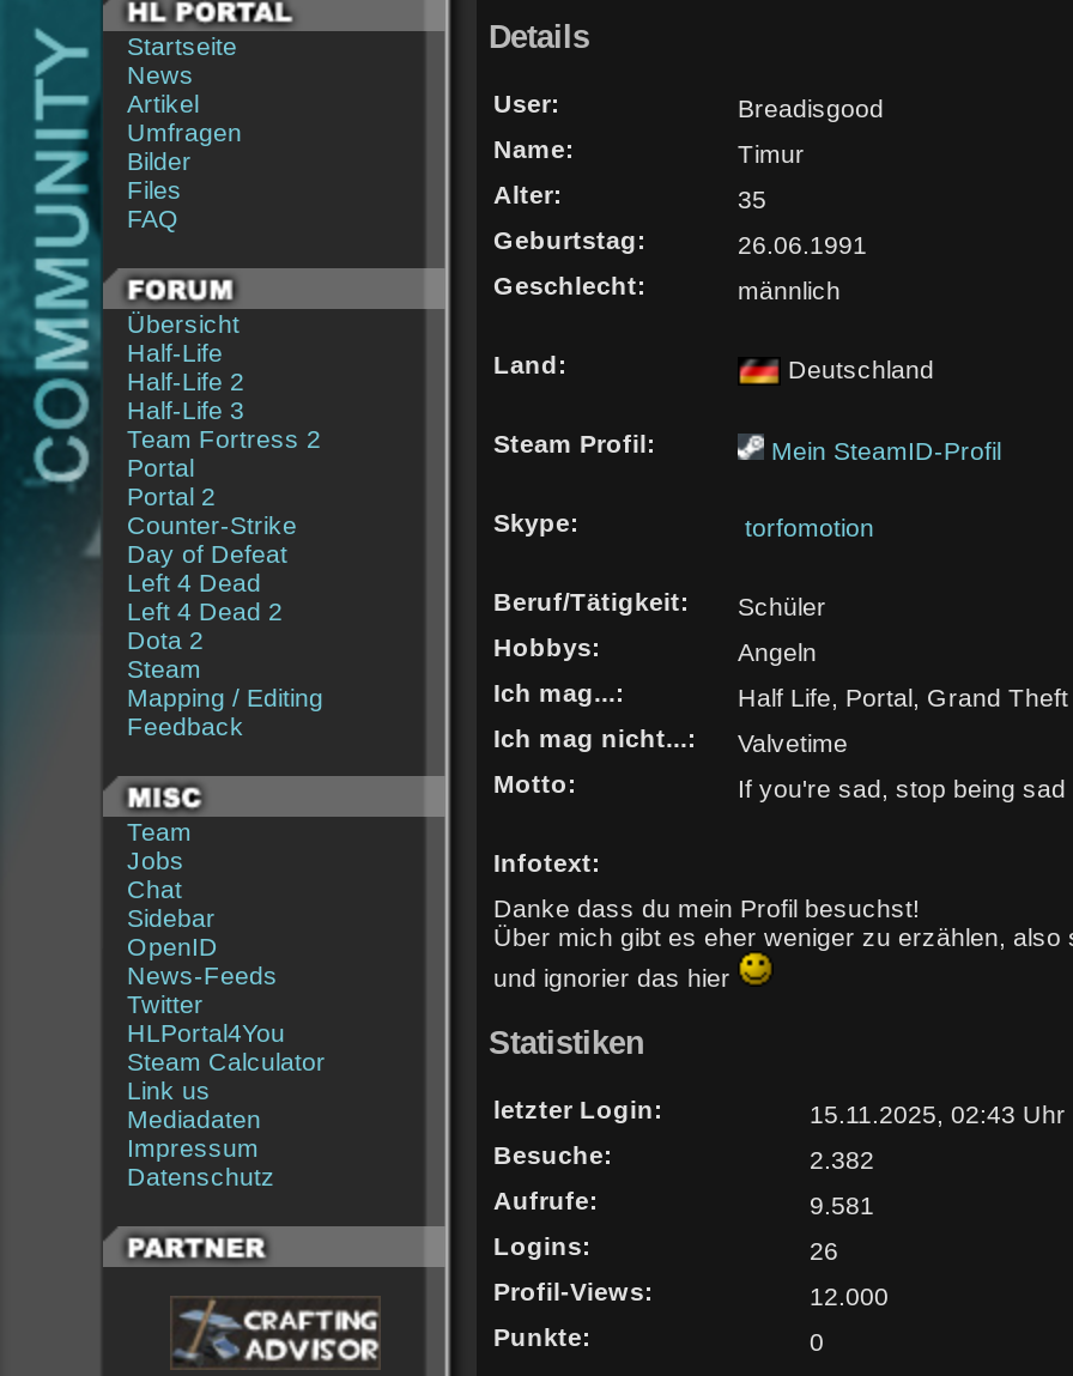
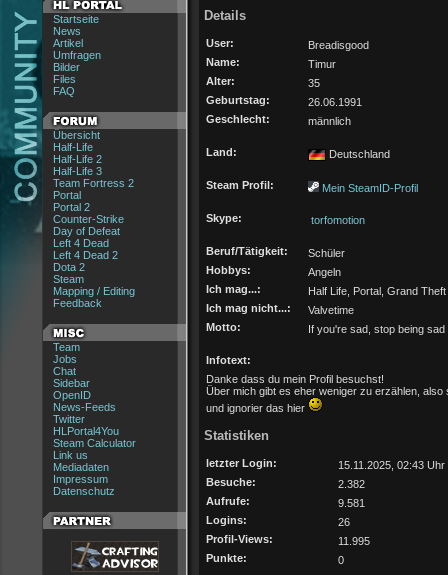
[810,1281,889,1310] 12.000 -> [338,535,370,547] 11.995

